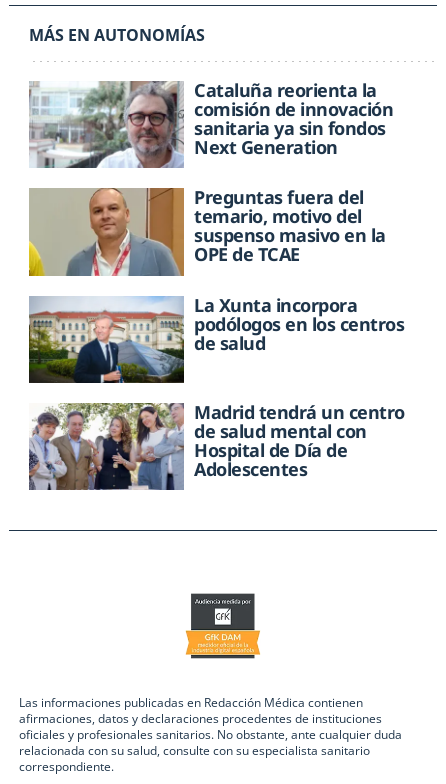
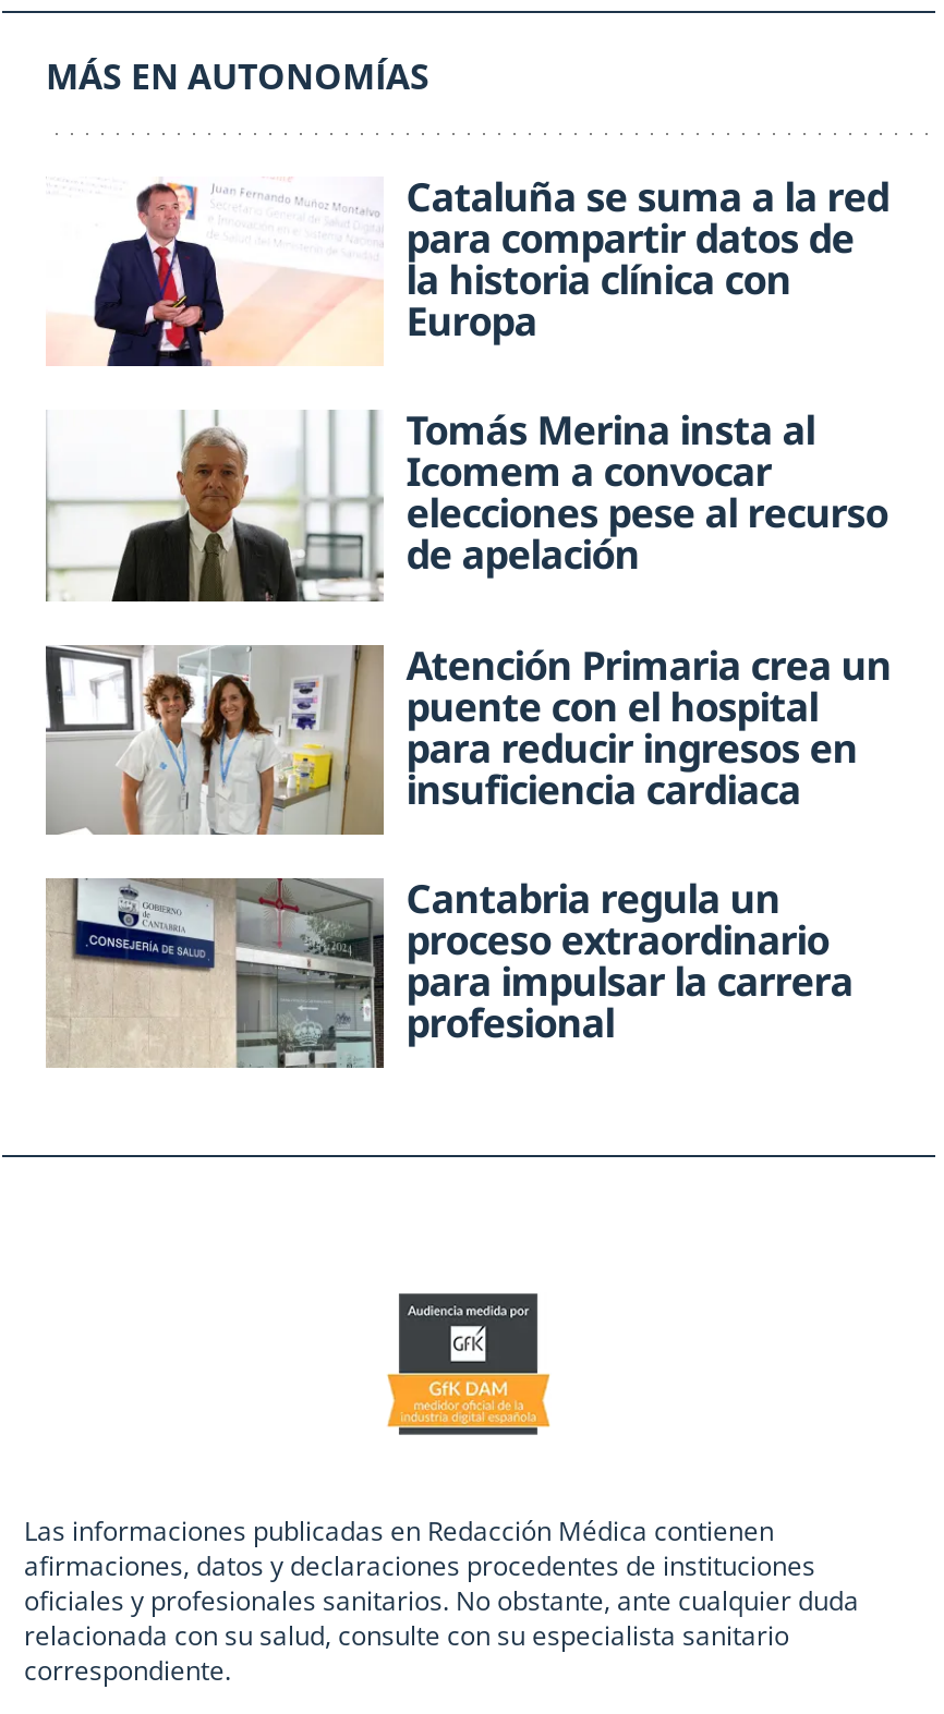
[28,78,393,169] [image] | Cataluña reorienta la | comisión de innovación | sanitaria ya sin fondos | Next Generation -> [46,170,889,368] [image] | Cataluña se suma a la red | para compartir datos de | la historia clínica con | Europa
[28,185,386,277] [image] | Preguntas fuera del | temario, motivo del | suspenso masivo en la | OPE de TCAE -> [44,404,888,604] [image] | Tomás Merina insta al | Icomem a convocar | elecciones pese al recurso | de apelación
[28,293,404,384] [image] | La Xunta incorpora | podólogos en los centros | de salud -> [46,638,891,837] [image] | Atención Primaria crea un | puente con el hospital | para reducir ingresos en | insuficiencia cardiaca
[29,400,405,491] [image] | Madrid tendrá un centro | de salud mental con | Hospital de Día de | Adolescentes -> [46,872,853,1070] [image] | Cantabria regula un | proceso extraordinario | para impulsar la carrera | profesional

